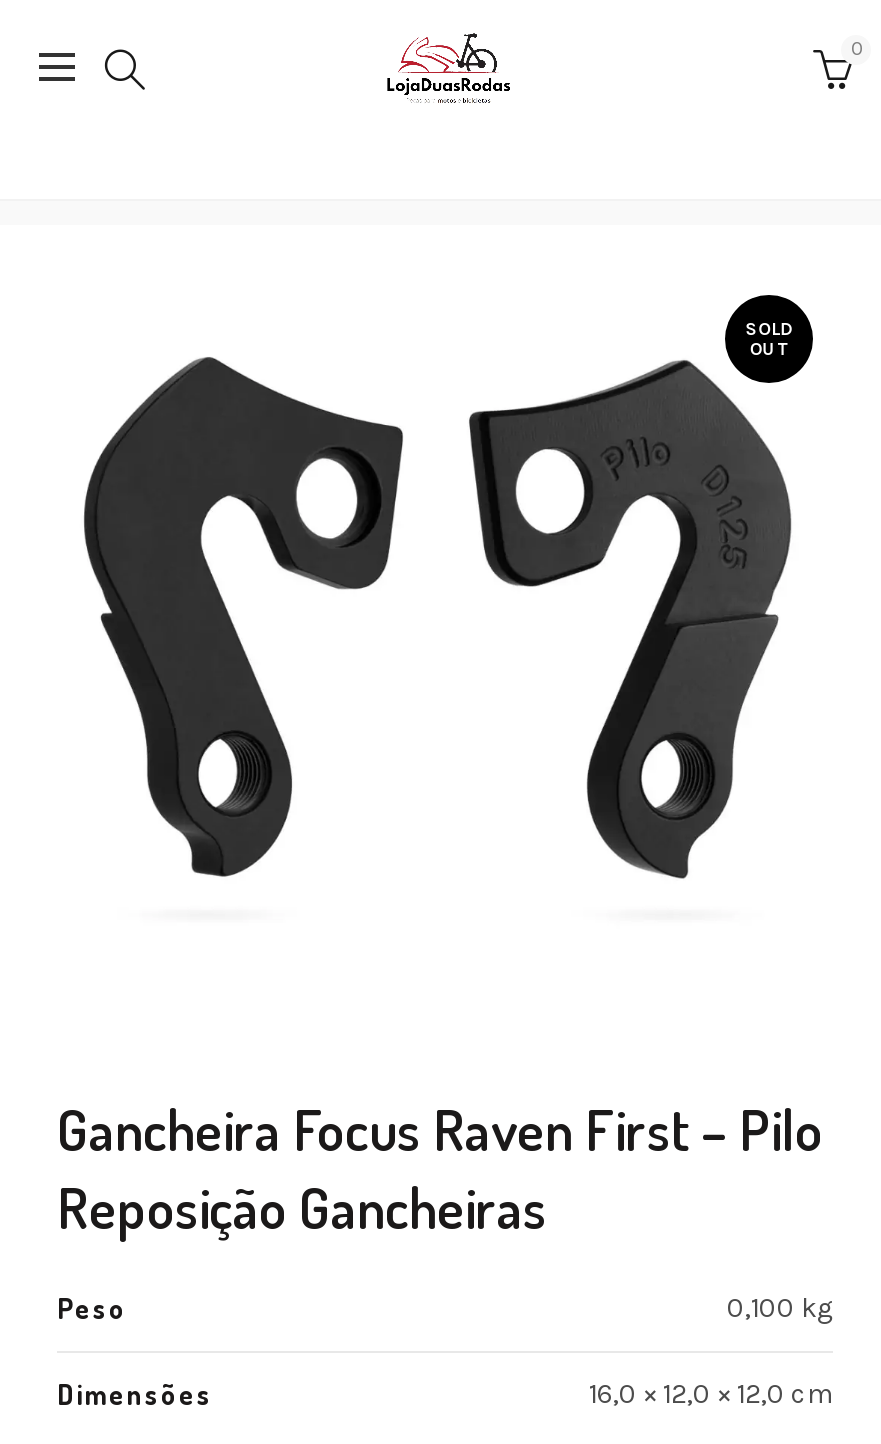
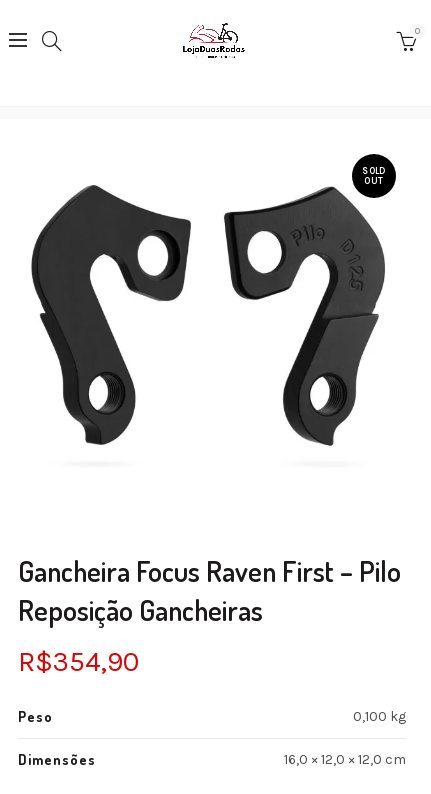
none -> [18,645,139,678] R$354,90

